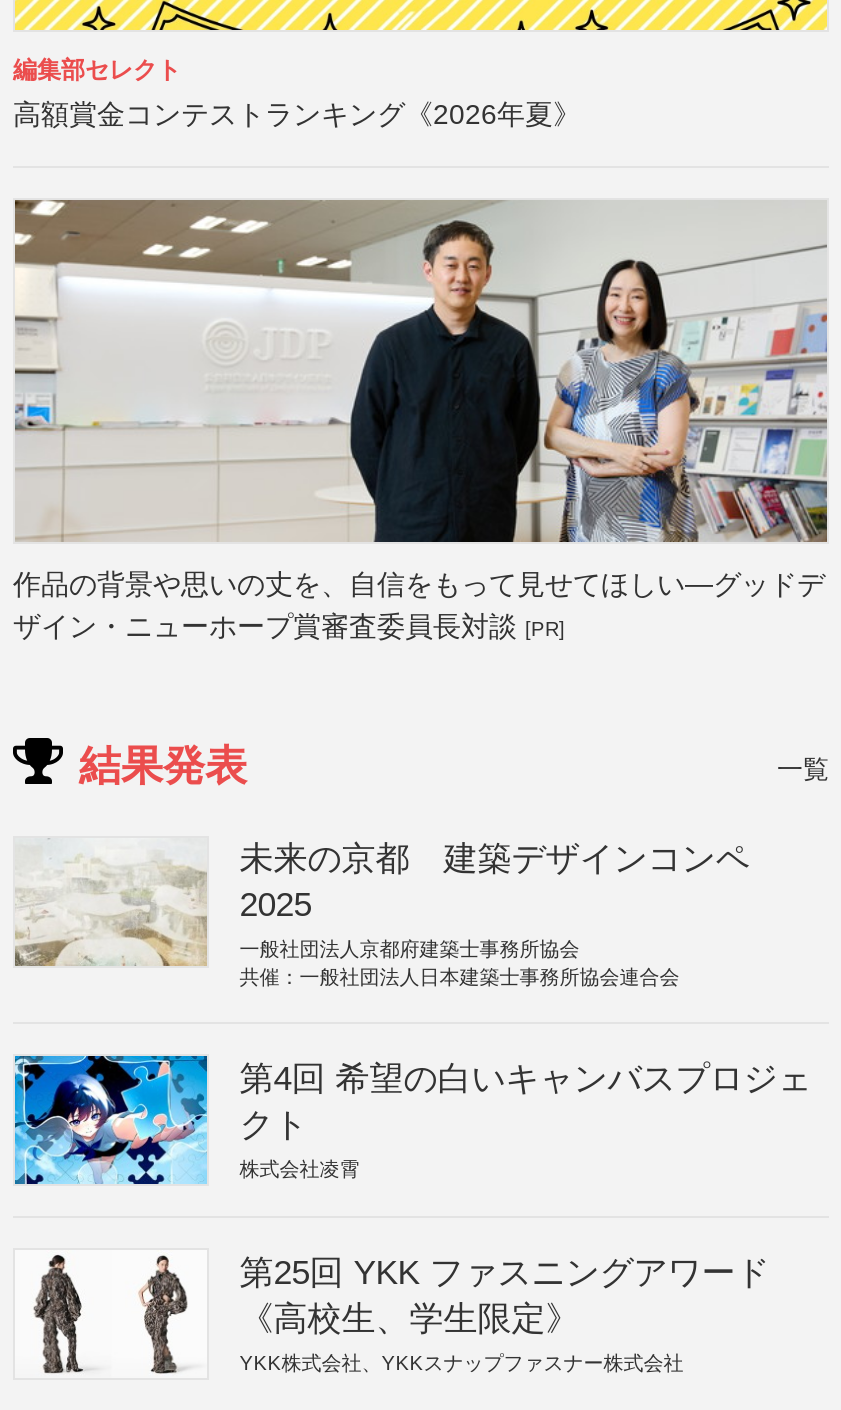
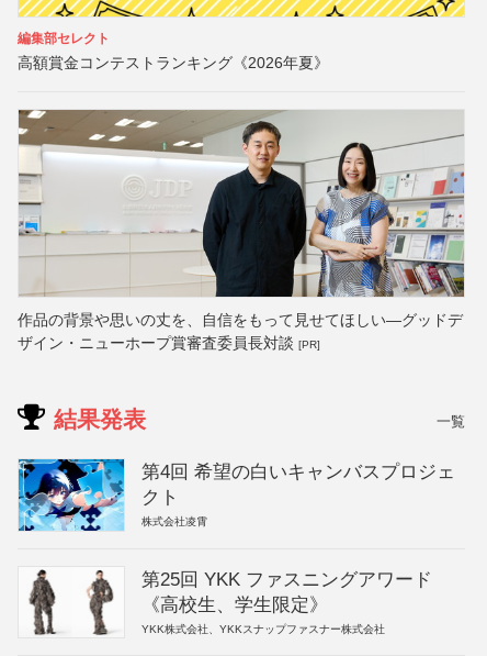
[13,839,749,987] [image] | 未来の京都 建築デザインコンペ | 2025 | 一般社団法人京都府建築士事務所協会 | 共催：一般社団法人日本建築士事務所協会連合会 -> none

